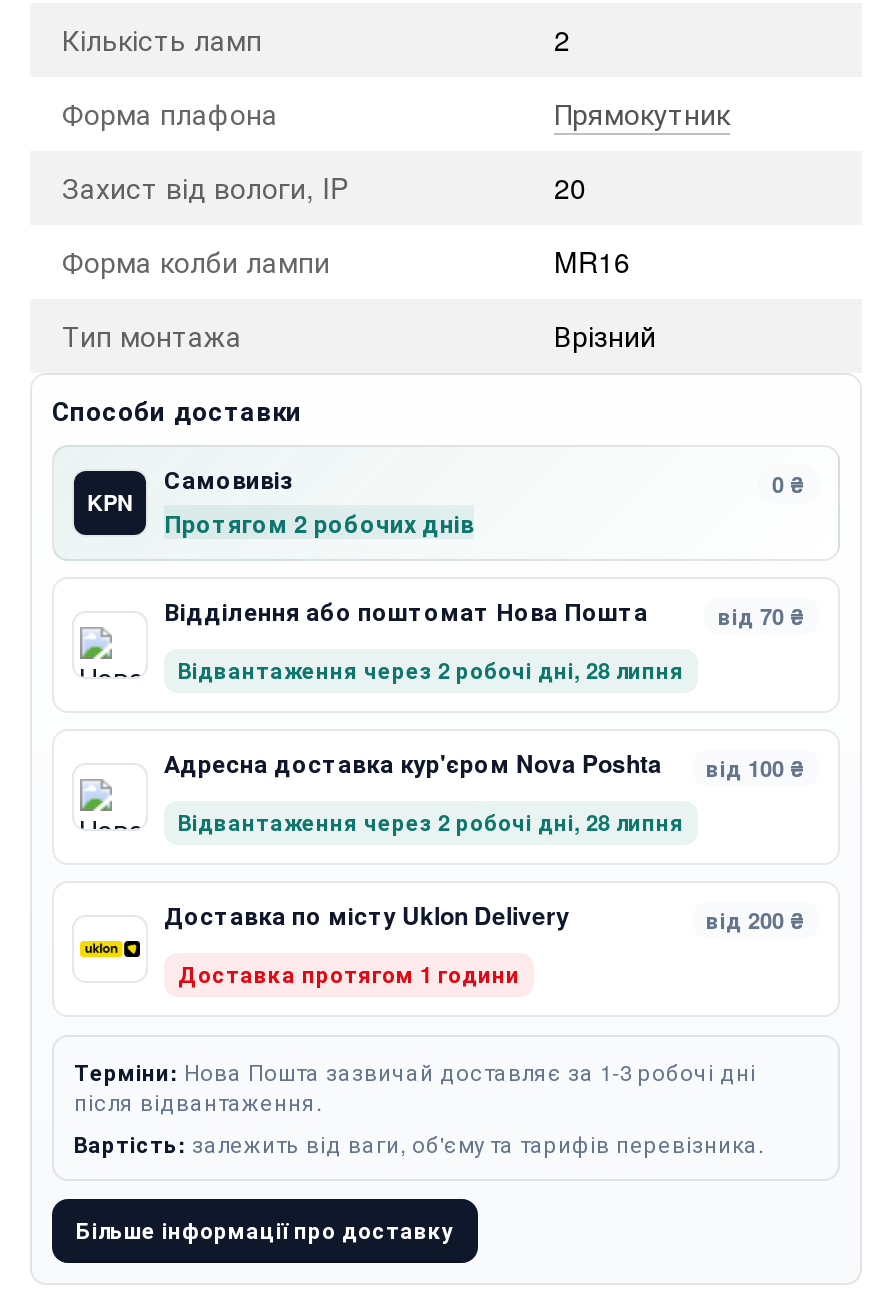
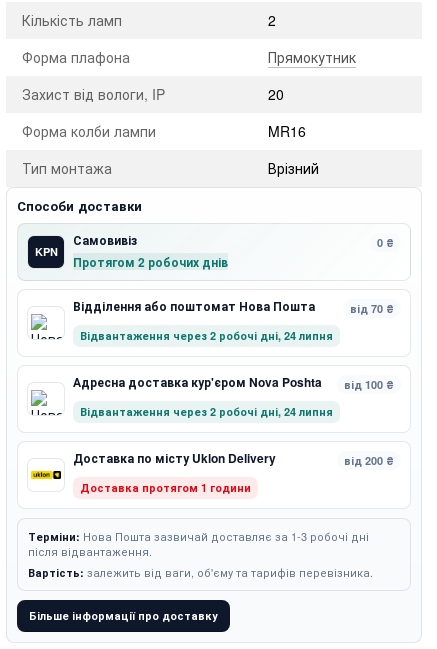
[178,655,684,685] Відвантаження через 2 робочі дні, 28 липня -> [80,328,333,343] Відвантаження через 2 робочі дні, 24 липня
[178,807,684,837] Відвантаження через 2 робочі дні, 28 липня -> [80,404,333,419] Відвантаження через 2 робочі дні, 24 липня

